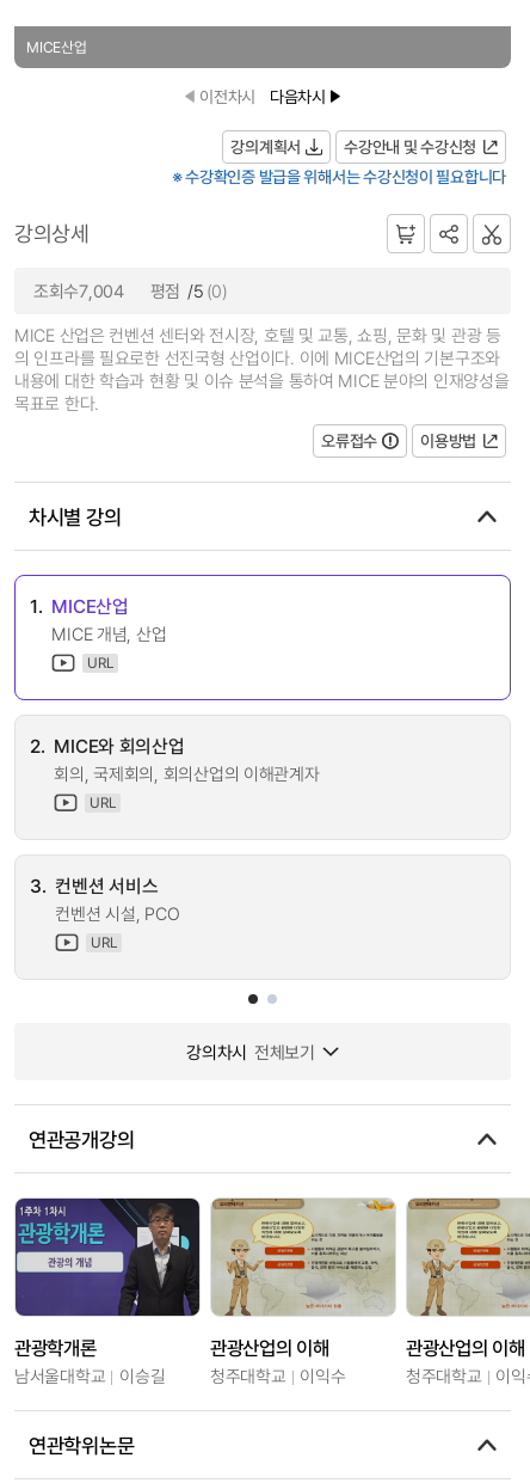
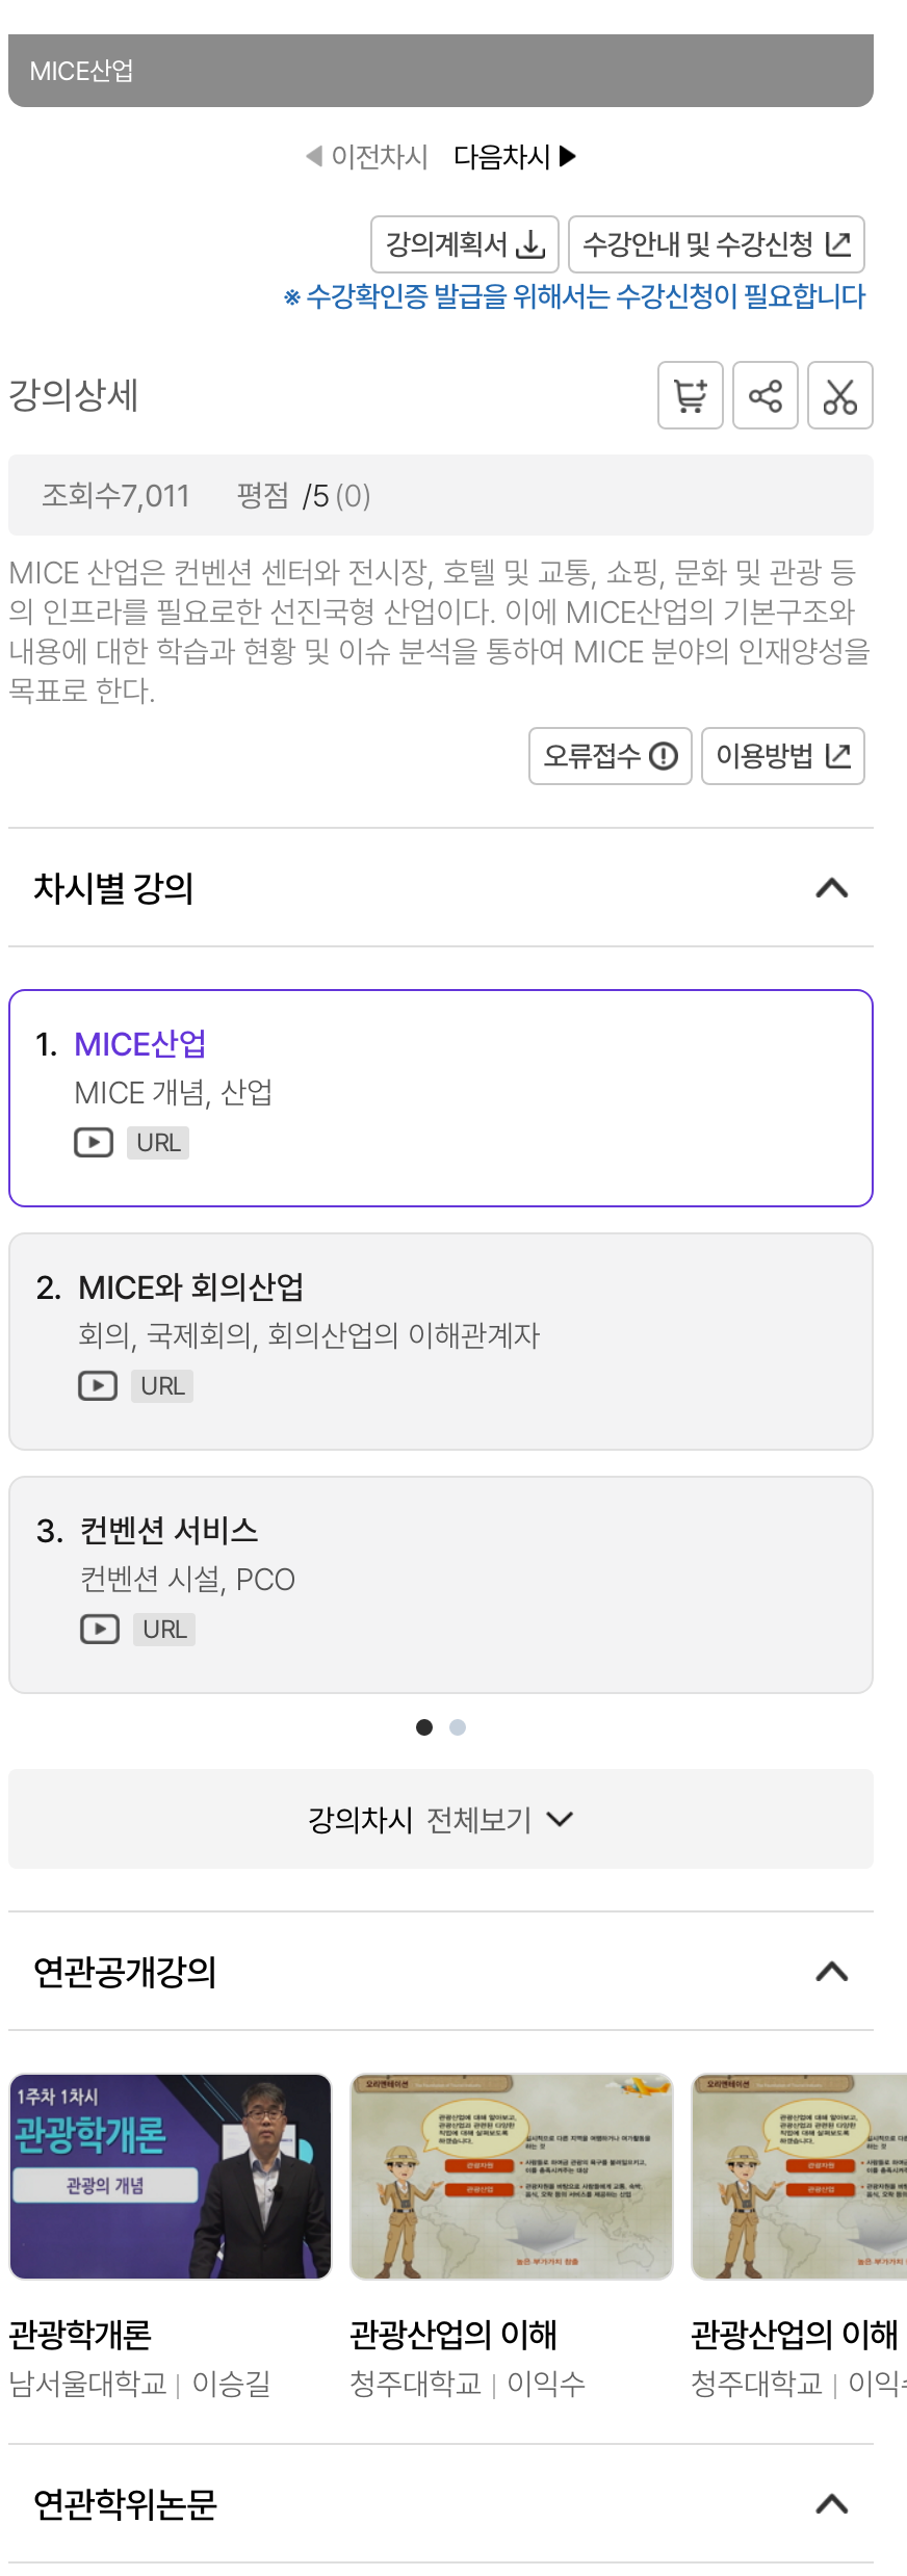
[33,278,228,302] 조회수7,004 평점 /5 (0) -> [42,473,372,514] 조회수7,011 평점 /5 (0)

